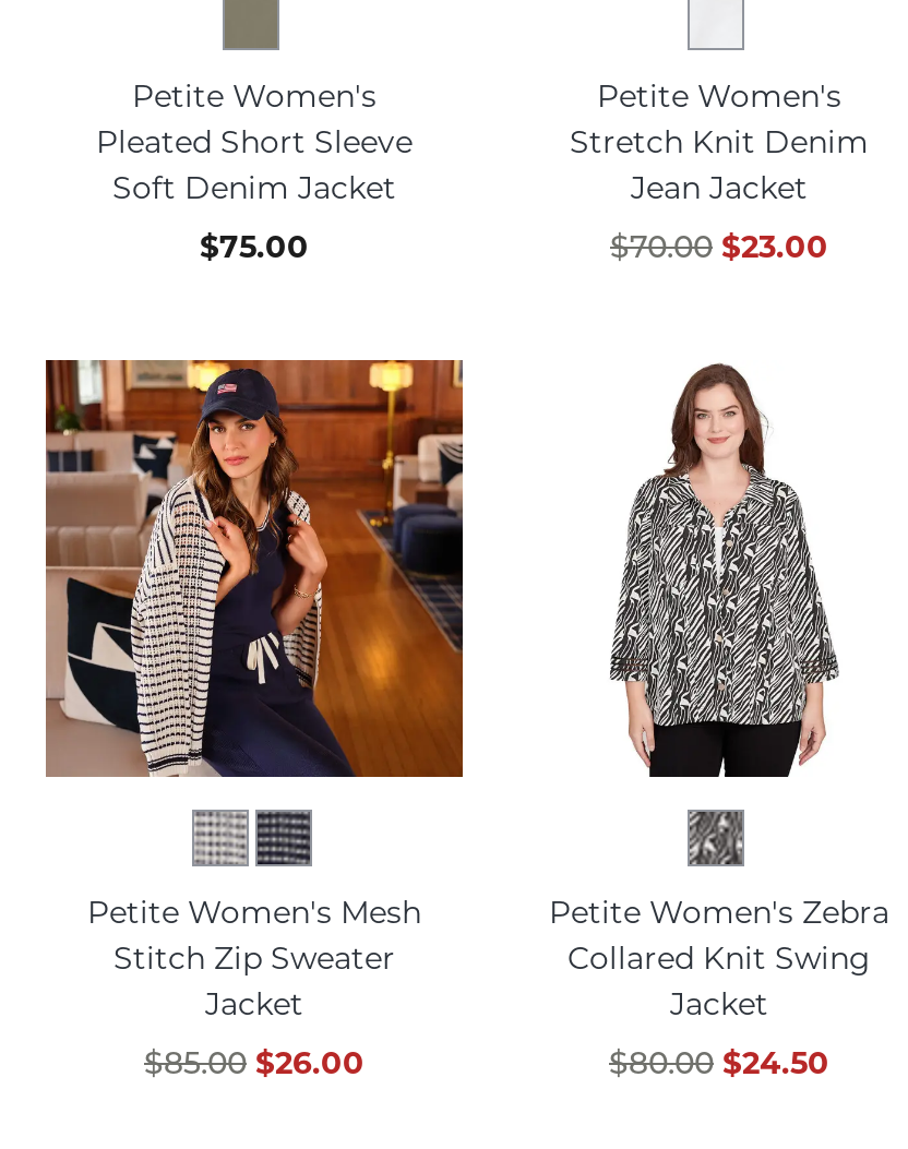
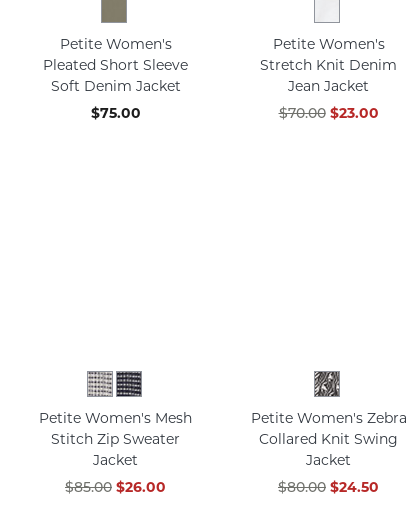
[44,358,465,779] [image] -> none
[609,362,840,779] [image] -> none

